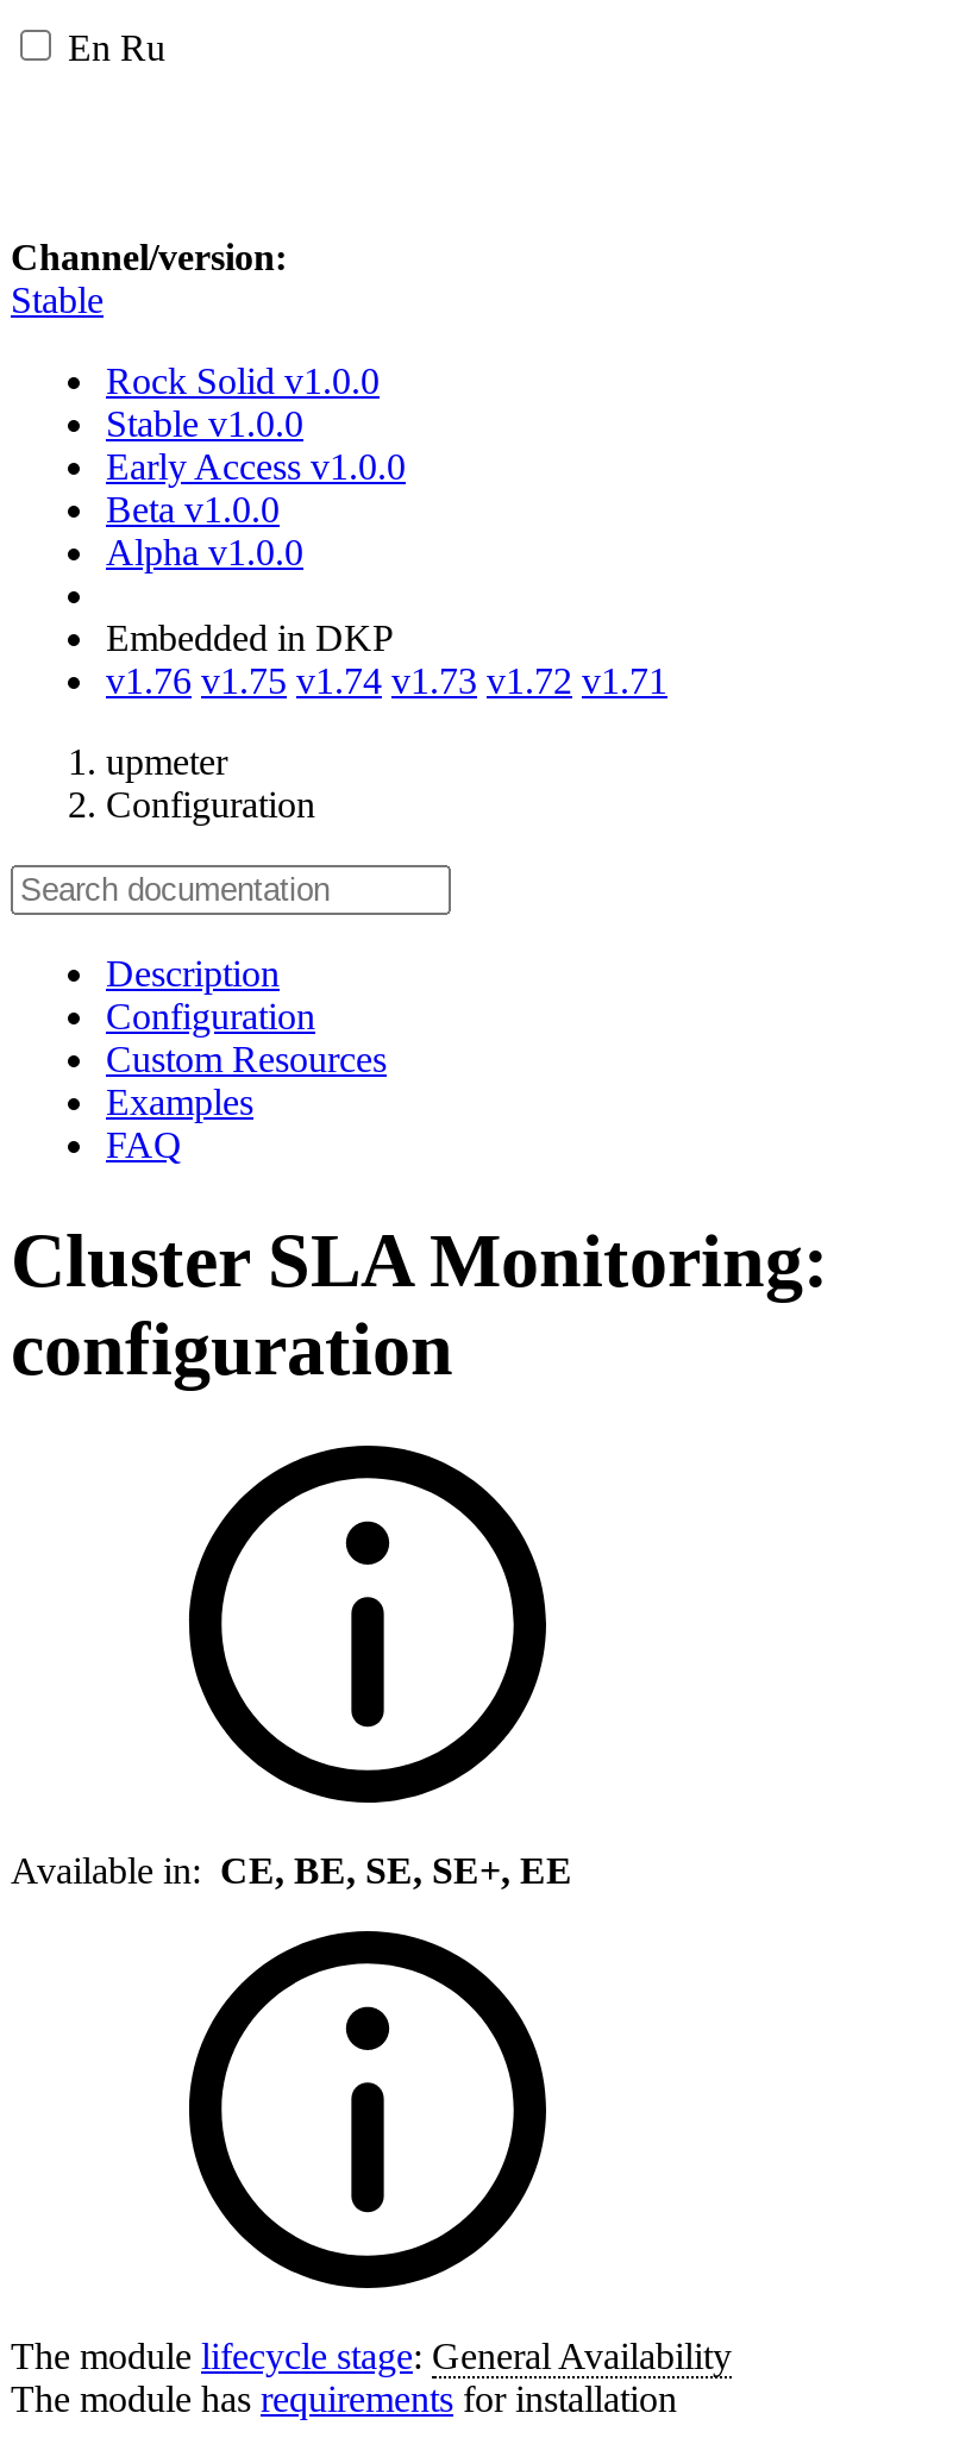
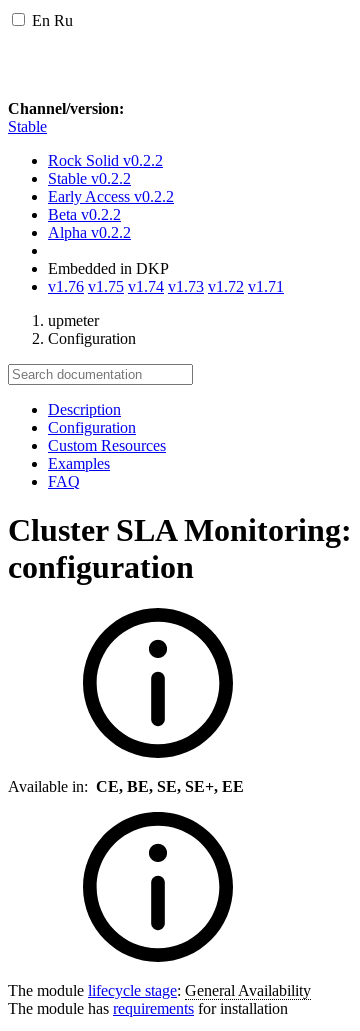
[106,361,380,401] Rock Solid v1.0.0 -> [48,152,163,169] Rock Solid v0.2.2
[106,403,303,444] Stable v1.0.0 -> [48,170,131,187] Stable v0.2.2
[106,446,406,487] Early Access v1.0.0 -> [48,188,174,205] Early Access v0.2.2
[106,489,280,529] Beta v1.0.0 -> [48,206,121,223] Beta v0.2.2
[106,532,303,572] Alpha v1.0.0 -> [48,224,131,241] Alpha v0.2.2

